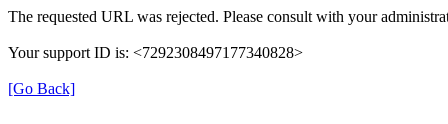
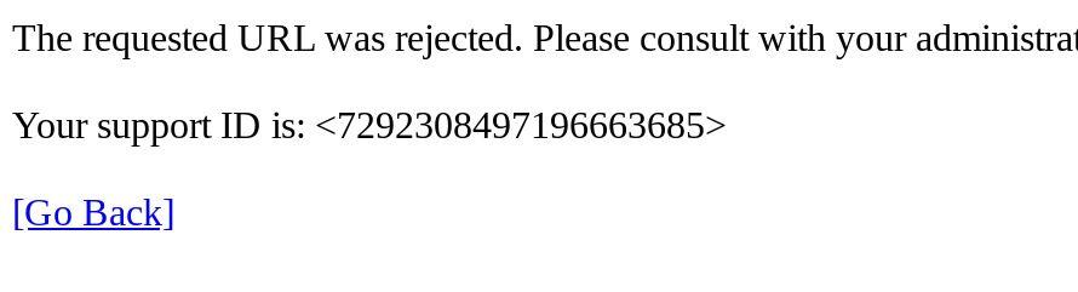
[8,44,303,61] Your support ID is: <7292308497177340828> -> [12,104,727,145] Your support ID is: <7292308497196663685>

